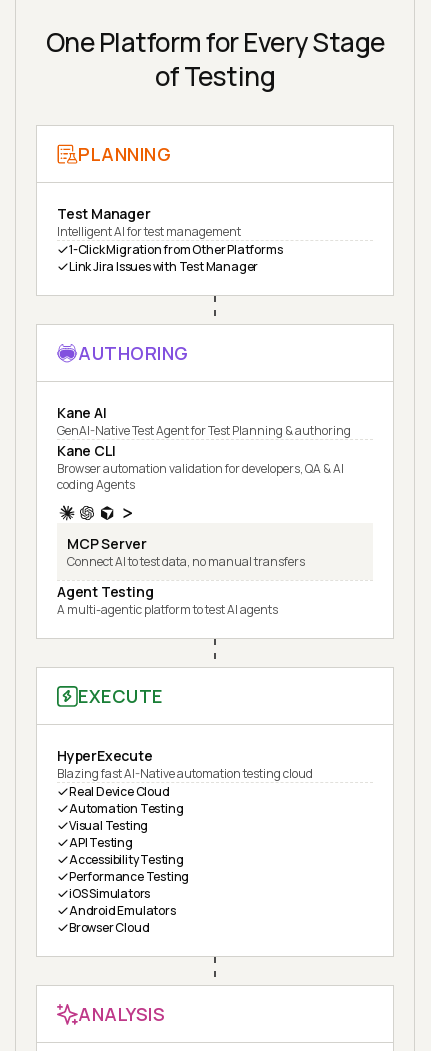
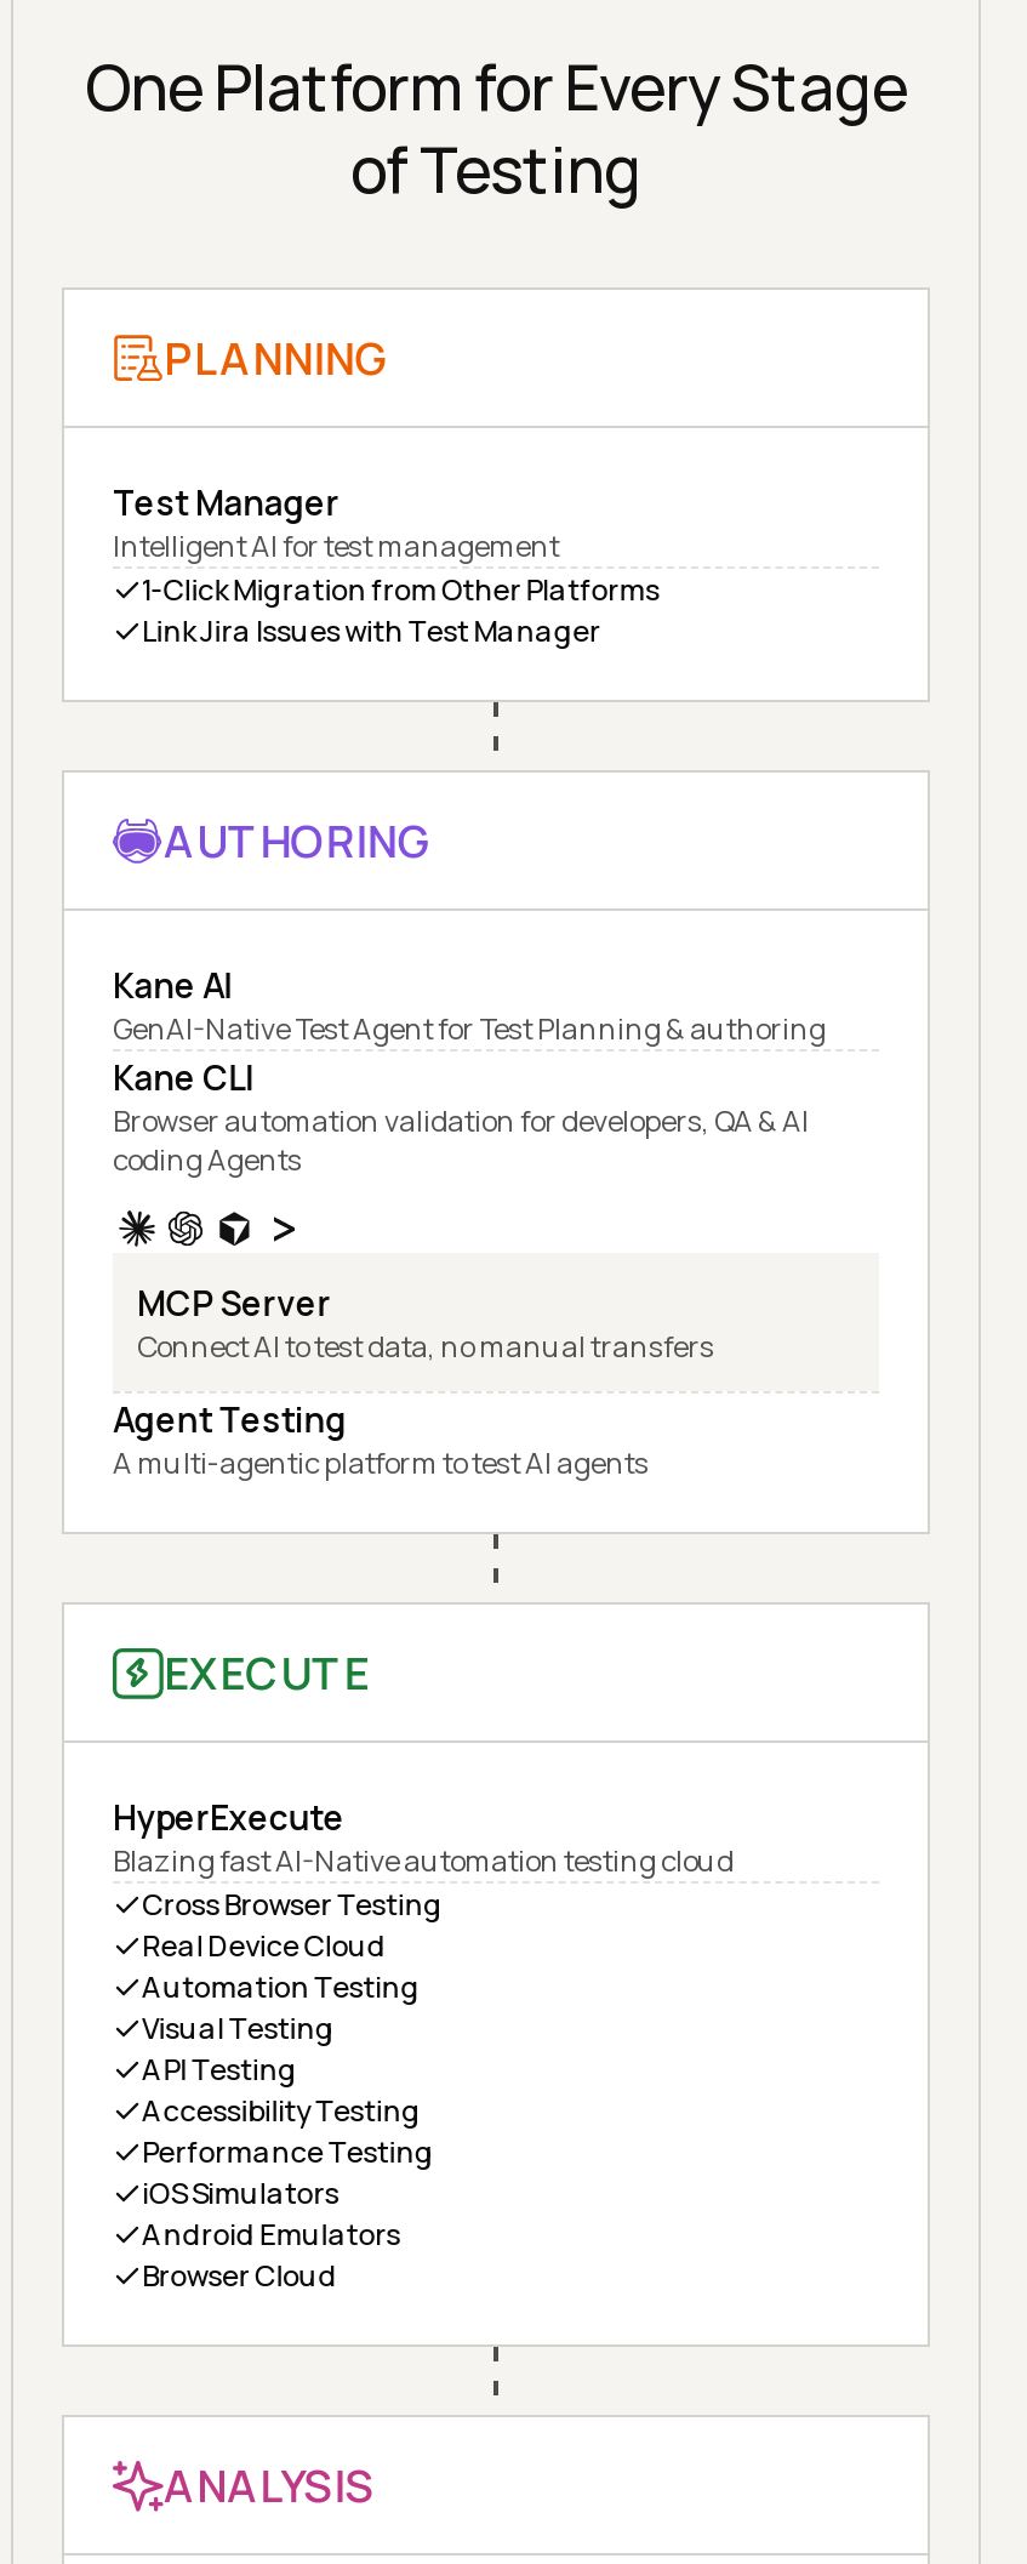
none -> [142,1884,442,1925] Cross Browser Testing

